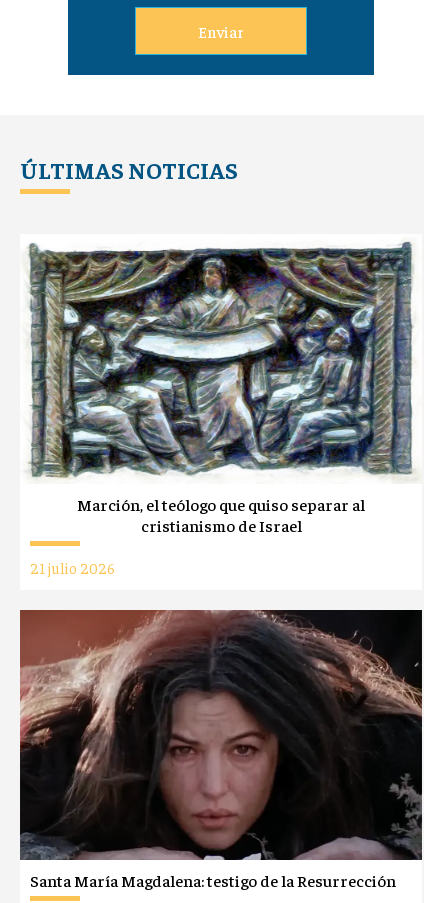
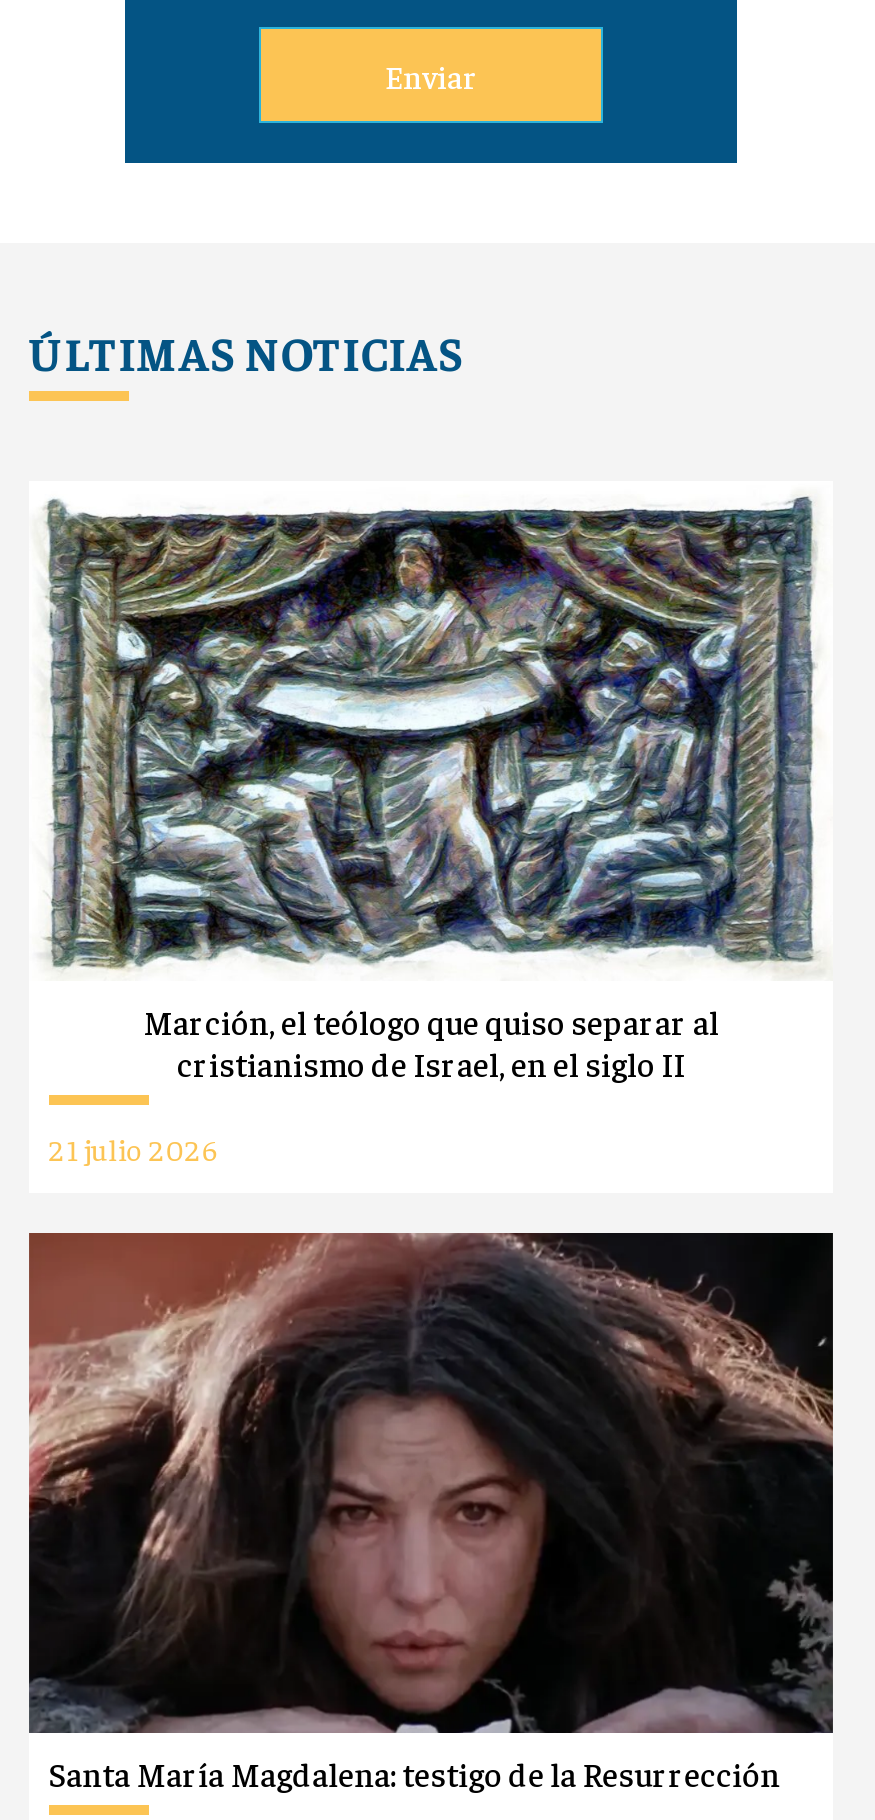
[140,515,301,536] cristianismo de Israel -> [177,1044,685,1086] cristianismo de Israel, en el siglo II

